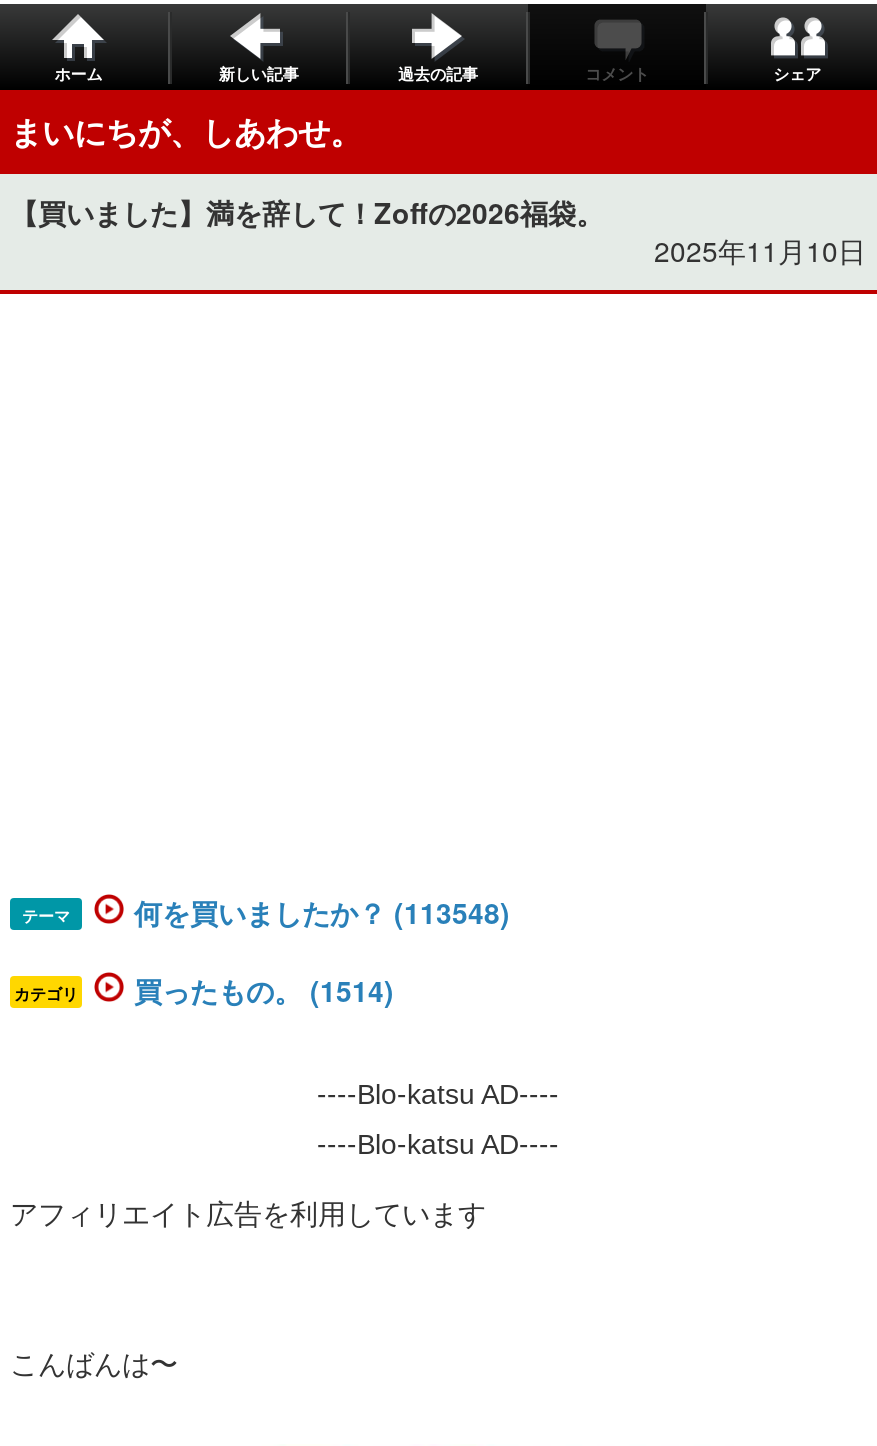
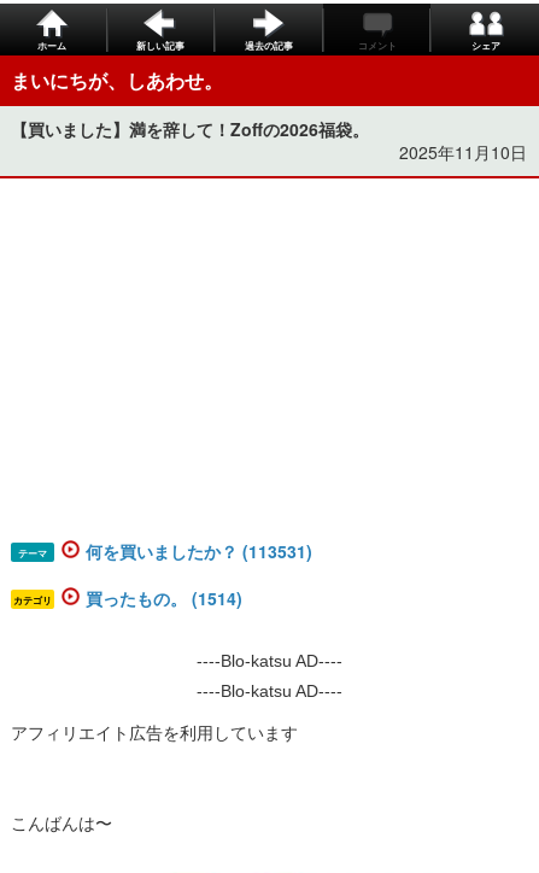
[134,892,510,932] 何を買いましたか？ (113548) -> [86,539,312,563] 何を買いましたか？ (113531)

